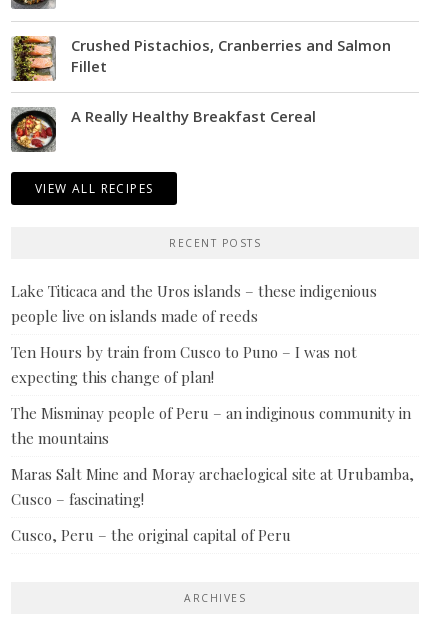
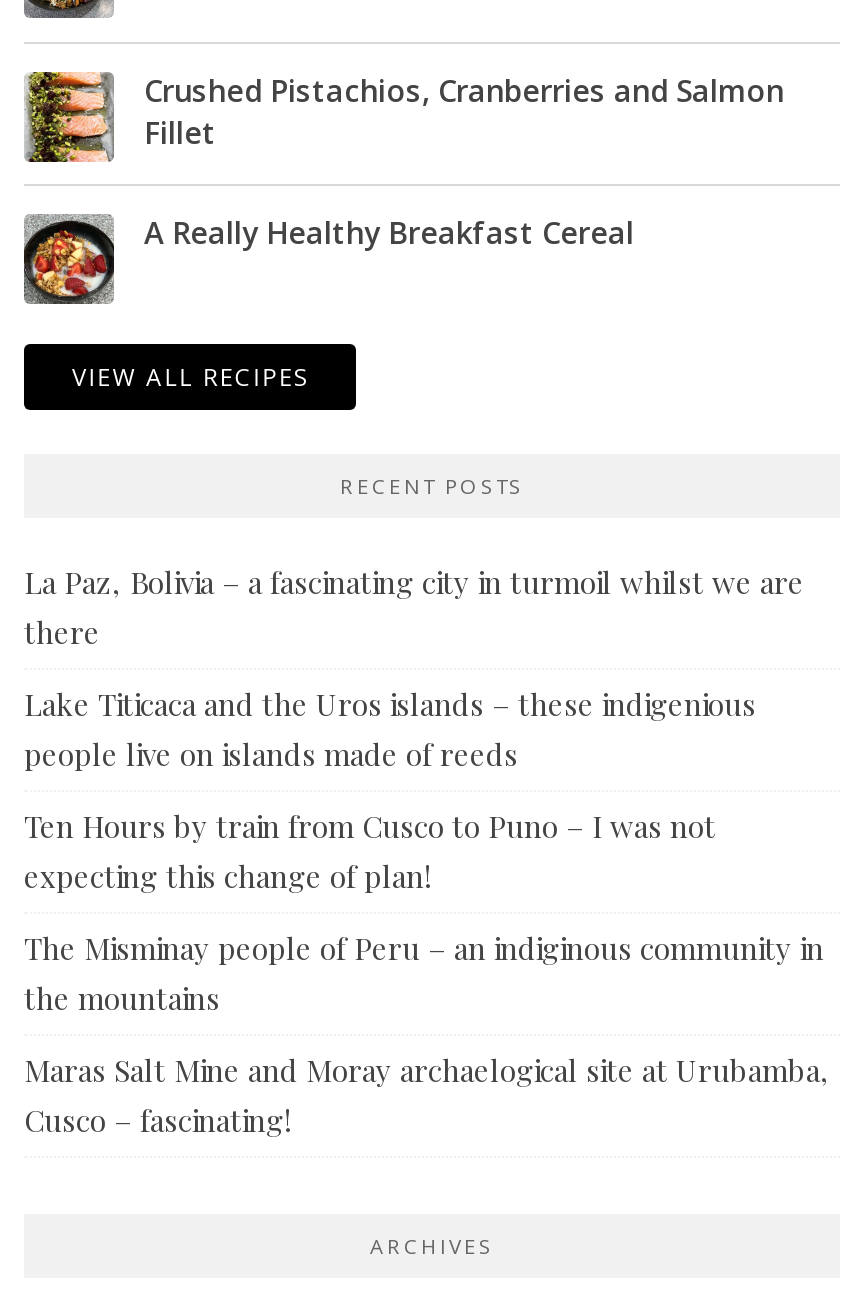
none -> [24,562,804,652] La Paz, Bolivia – a fascinating city in turmoil whilst we are | there
moved [11,281,414,509] -> [24,684,830,1140]: Lake Titicaca and the Uros islands – these indigenious | people live on islands made of reeds | Ten Hours by train from Cusco to Puno – I was not | expecting this change of plan! | The Misminay people of Peru – an indiginous community in | the mountains | Maras Salt Mine and Moray archaelogical site at Urubamba, | Cusco – fascinating!
[11,525,291,545] Cusco, Peru – the original capital of Peru -> none

